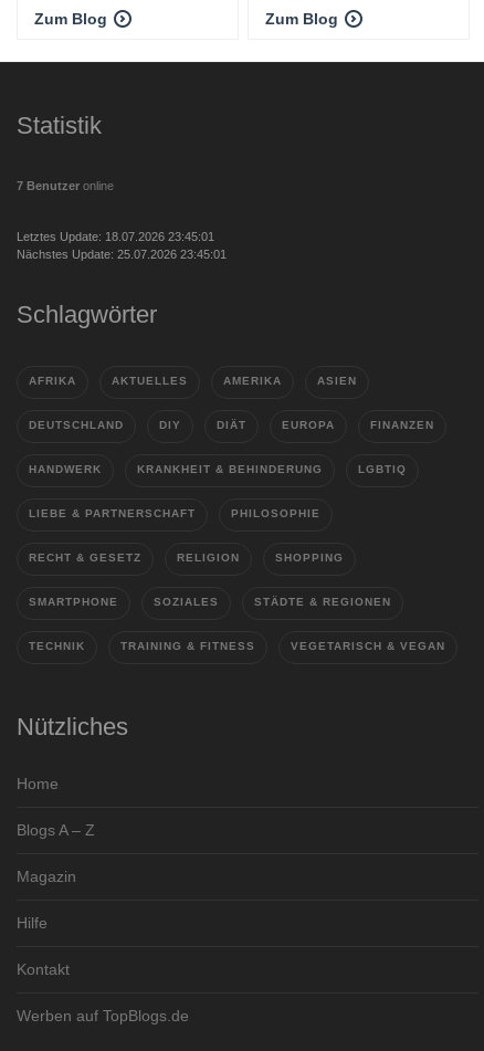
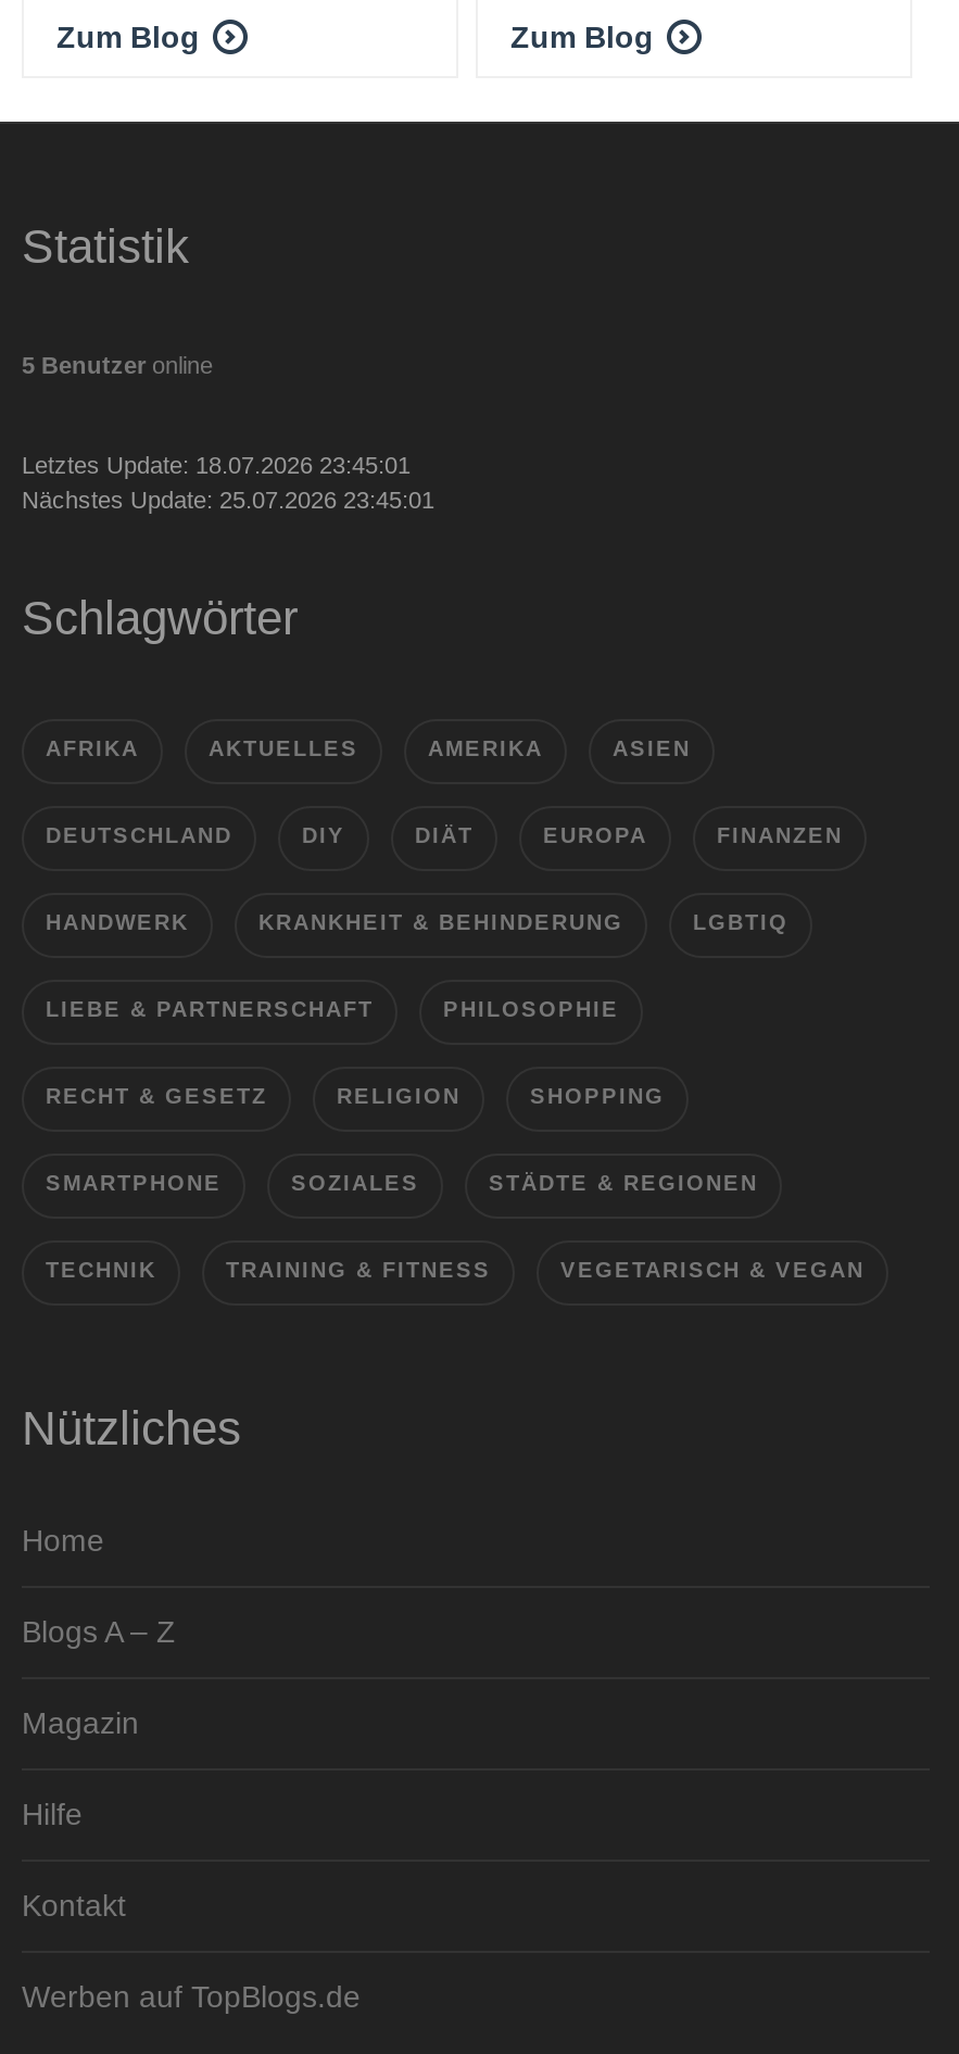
[17,179,114,192] 7 Benutzer online -> [22,352,213,378] 5 Benutzer online

